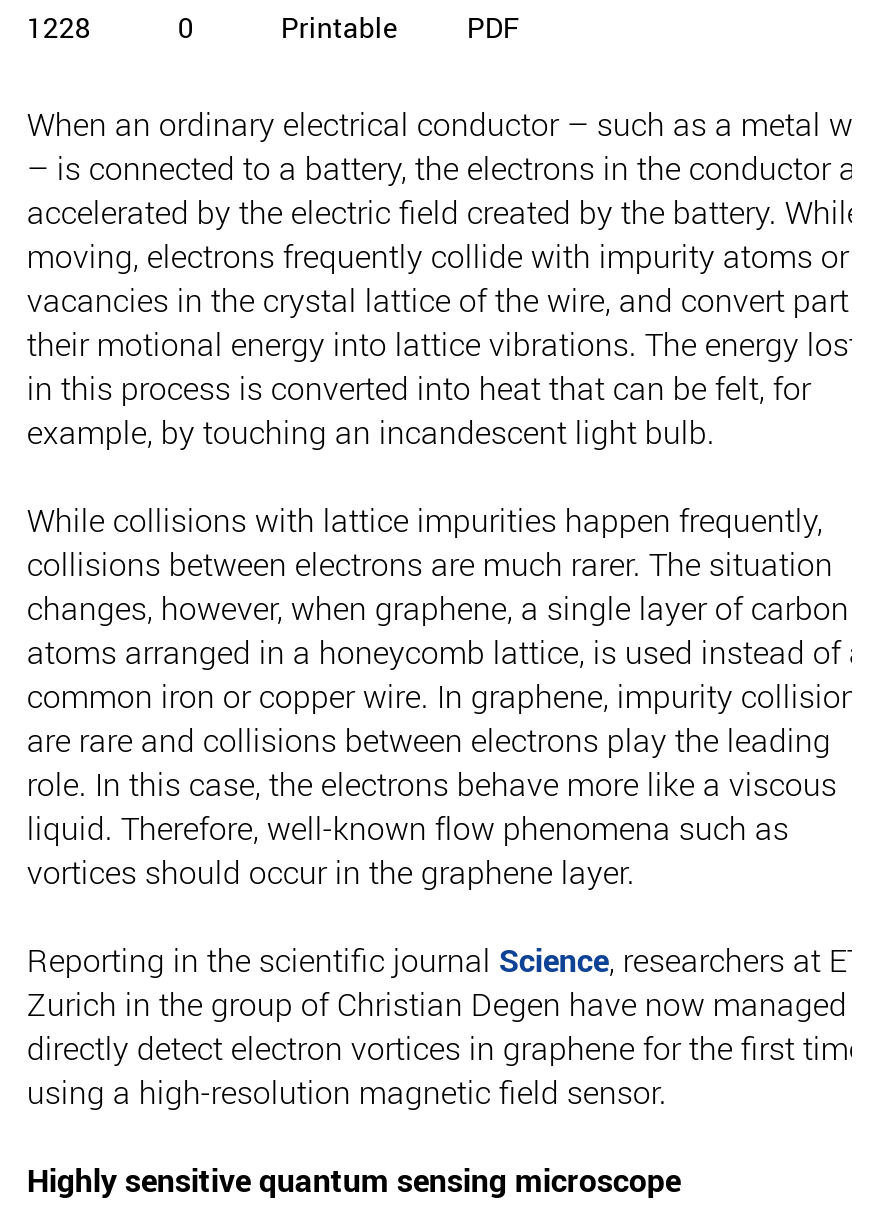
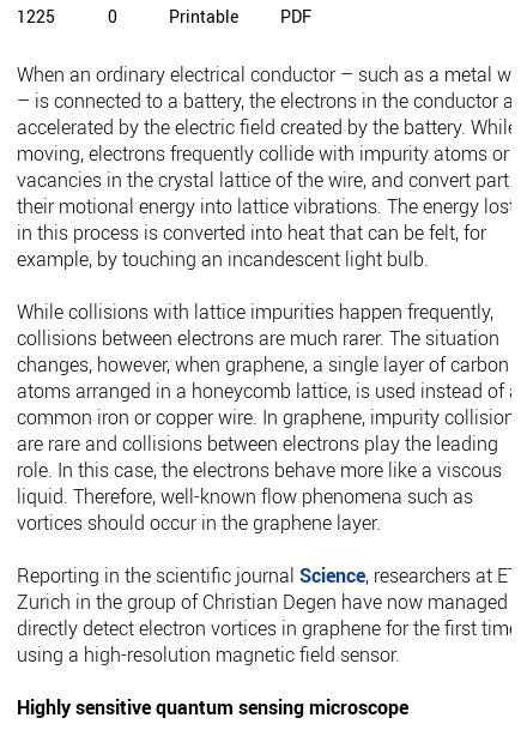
[27,8,91,46] 1228 -> [17,5,56,28] 1225

